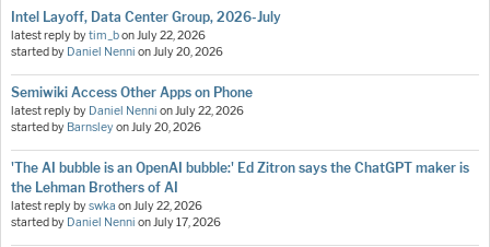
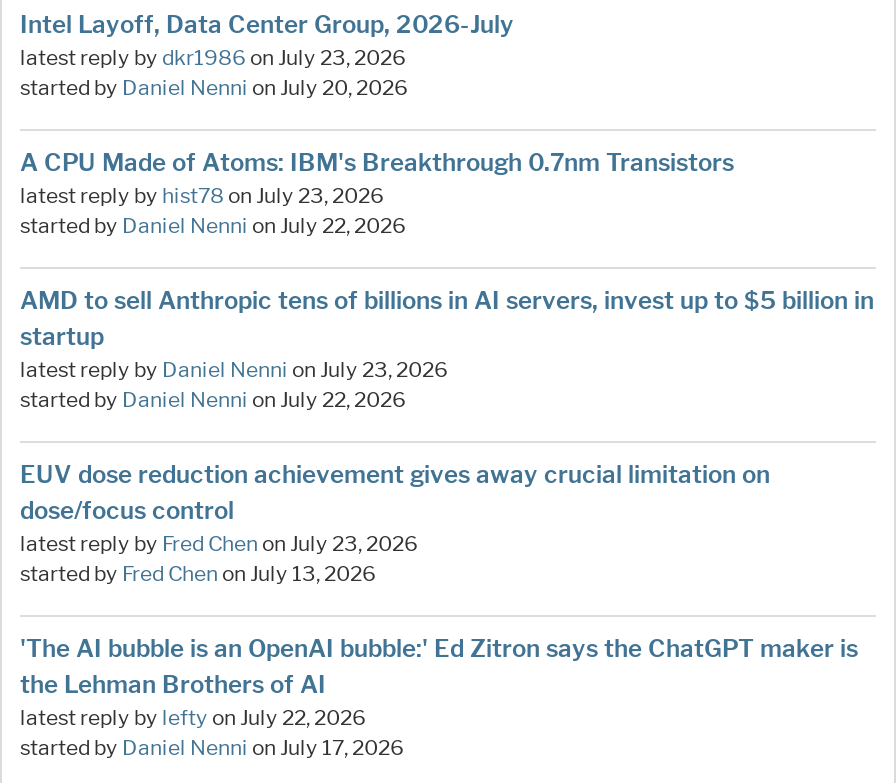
[11,29,206,43] latest reply by tim_b on July 22, 2026 -> [20,46,406,72] latest reply by dkr1986 on July 23, 2026
[11,84,253,135] Semiwiki Access Other Apps on Phone | latest reply by Daniel Nenni onJuly 22, 2026 | started by Barnsley onJuly 20, 2026 -> [20,148,874,588] A CPU Made of Atoms: IBM's Breakthrough 0.7nm Transistors | latest reply by hist78 on July 23, 2026 | started by Daniel Nenni on July 22, 2026 | AMD to sell Anthropic tens of billions in AI servers, invest up to $5 billion in | startup | latest reply by Daniel Nenni on July 23, 2026 | started by Daniel Nenni on July 22, 2026 | EUV dose reduction achievement gives away crucial limitation on | dose/focus control | latest reply by Fred Chen on July 23, 2026 | started by Fred Chen on July 13, 2026
[11,199,202,213] latest reply by swka on July 22, 2026 -> [20,706,366,732] latest reply by lefty on July 22, 2026

